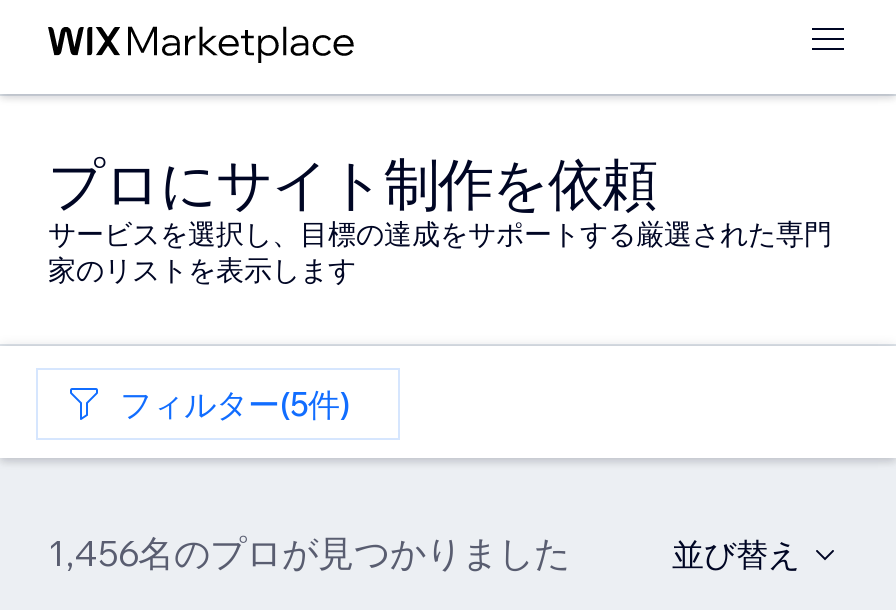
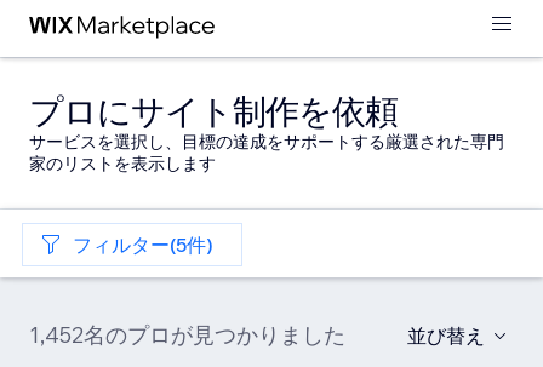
[48,530,570,576] 1,456名のプロが見つかりました -> [29,321,345,349] 1,452名のプロが見つかりました

